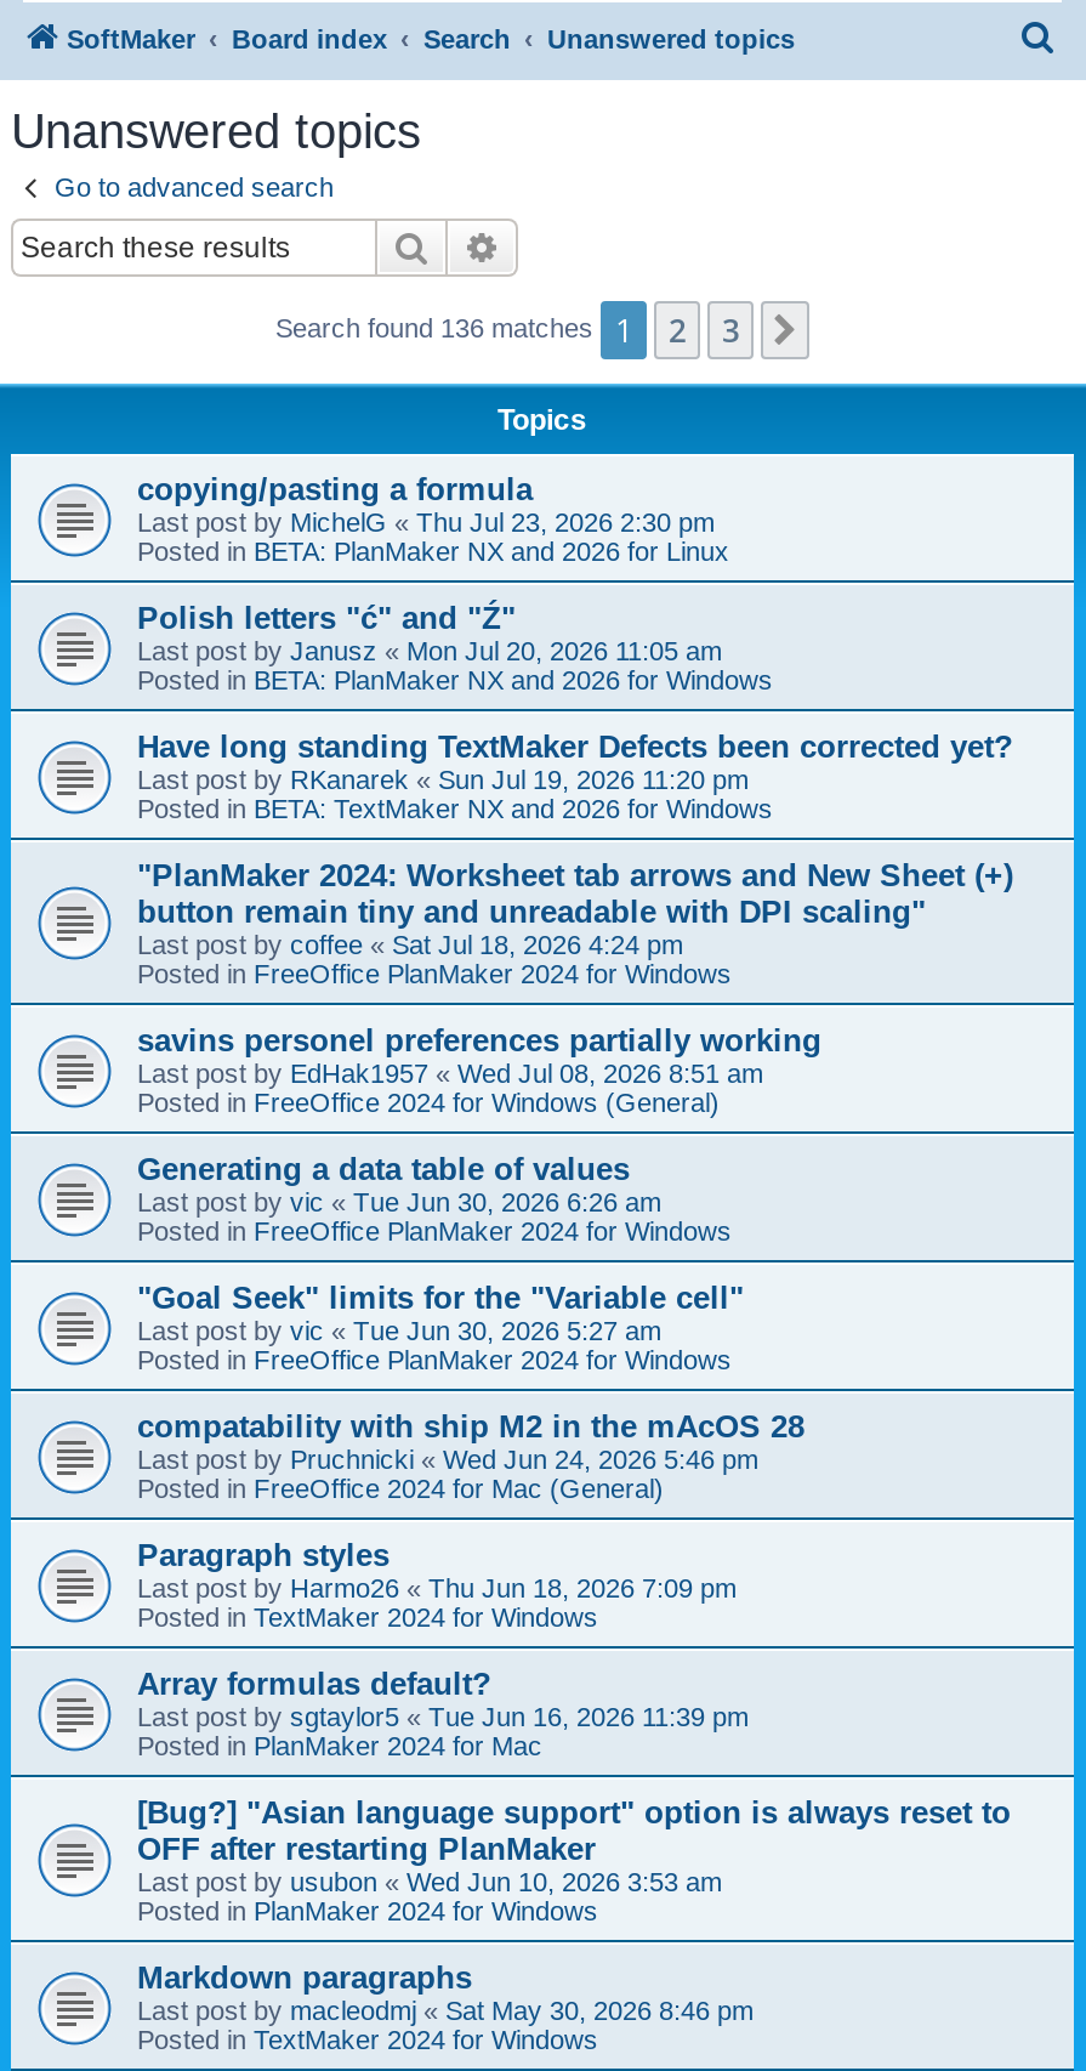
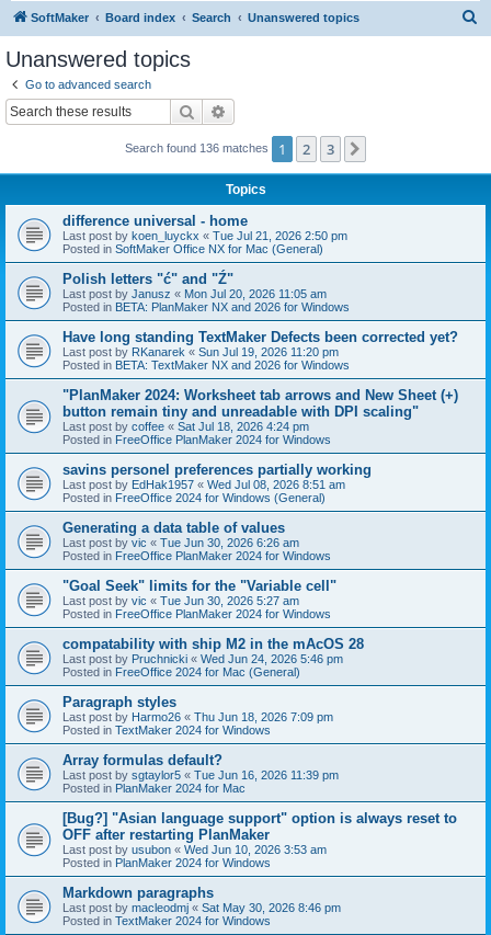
[137,470,729,564] copying/pasting a formula | Last post by MichelG «Thu Jul 23, 2026 2:30 pm | Posted in BETA: PlanMaker NX and 2026 for Linux -> [62,212,347,255] difference universal - home | Last post by koen_luyckx «Tue Jul 21, 2026 2:50 pm | Posted in SoftMaker Office NX for Mac (General)

